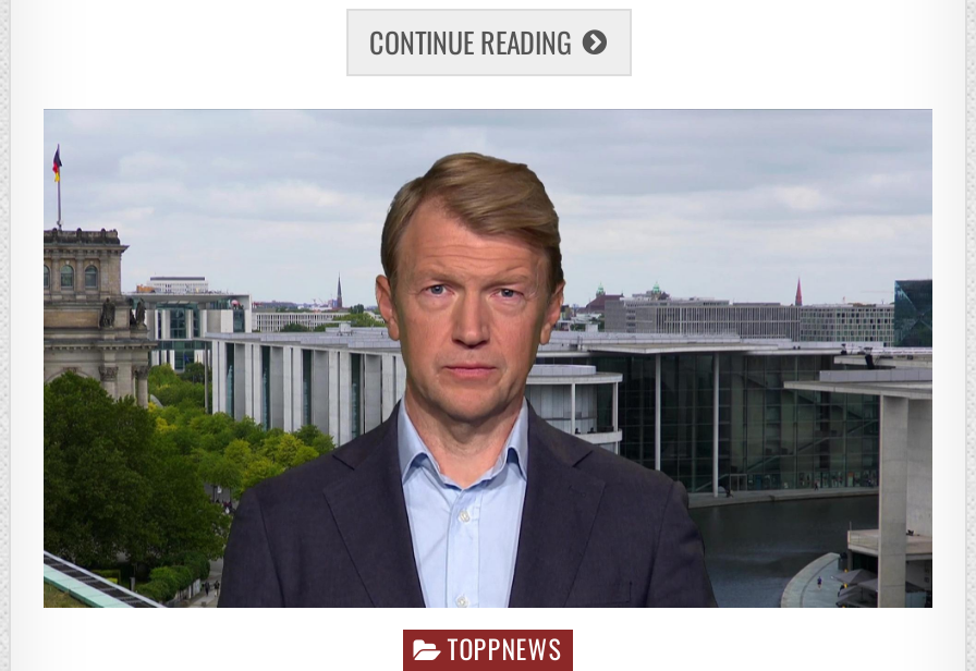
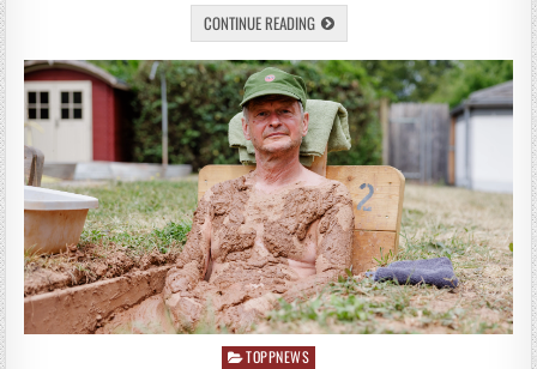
[41,109,935,610] [image] -> [23,59,514,335] [image]

